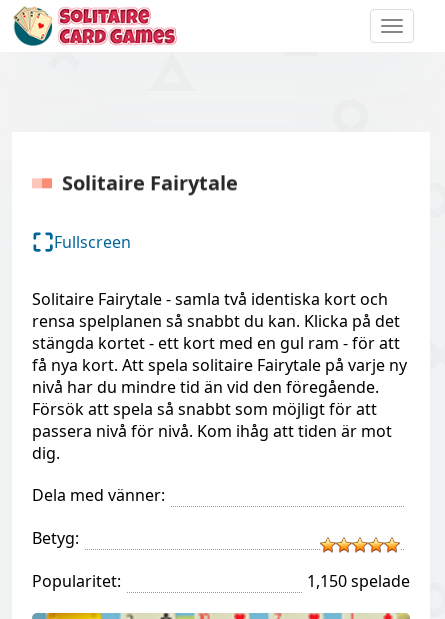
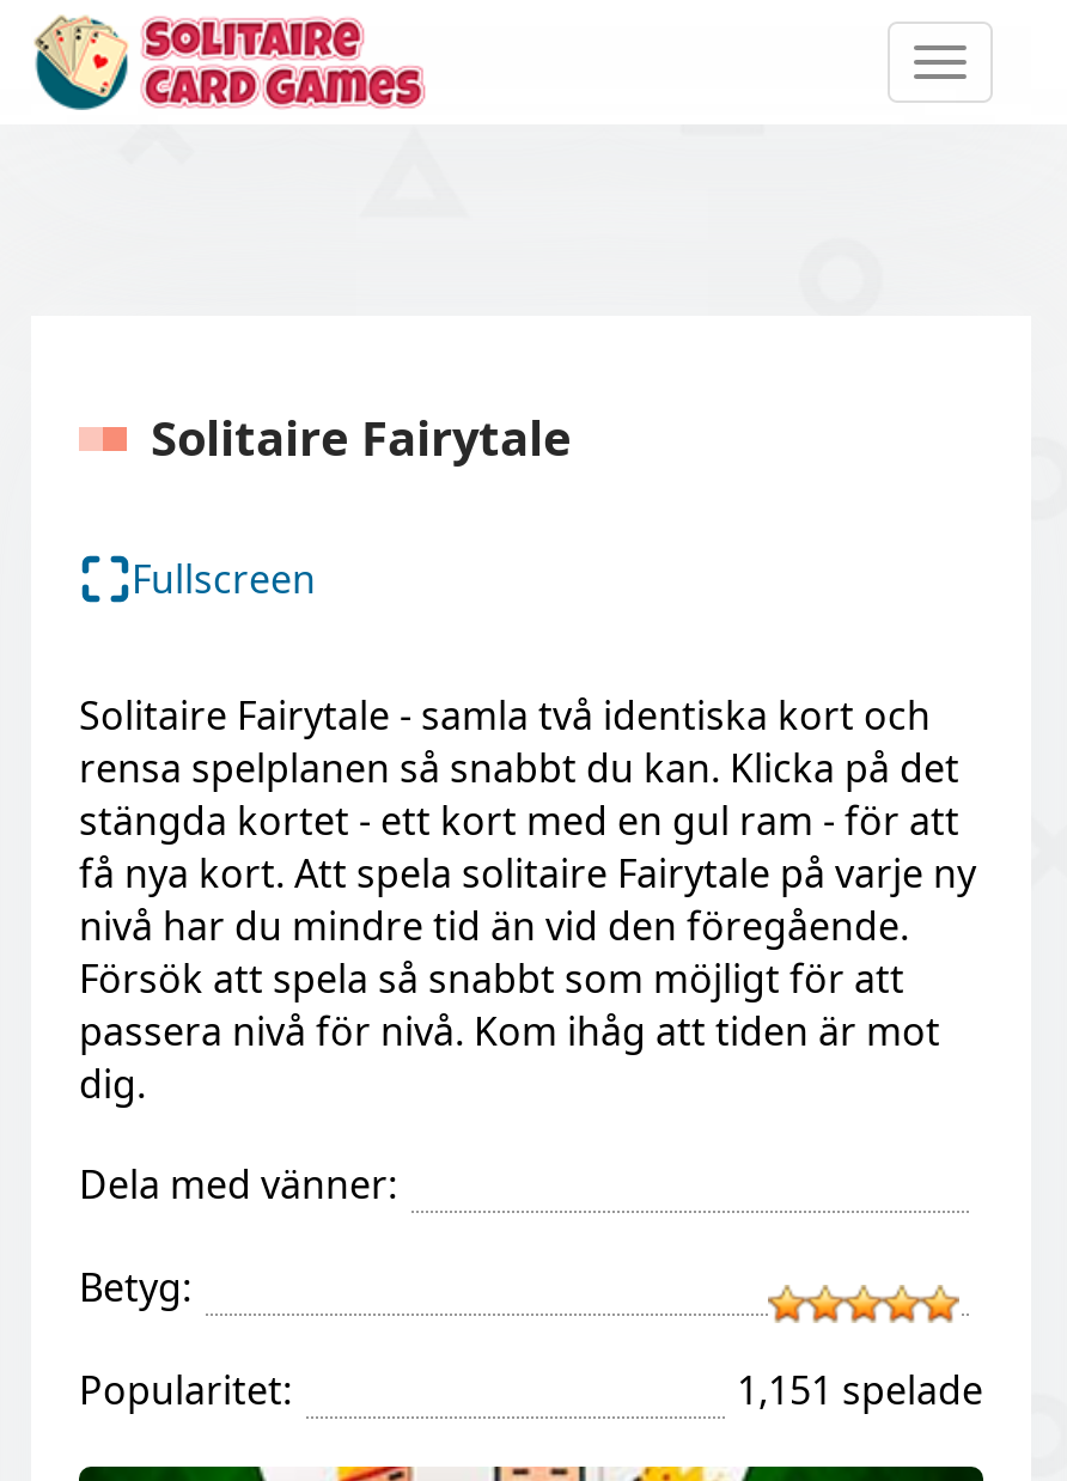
[307,570,410,592] 1,150 spelade -> [737,1364,983,1416] 1,151 spelade

